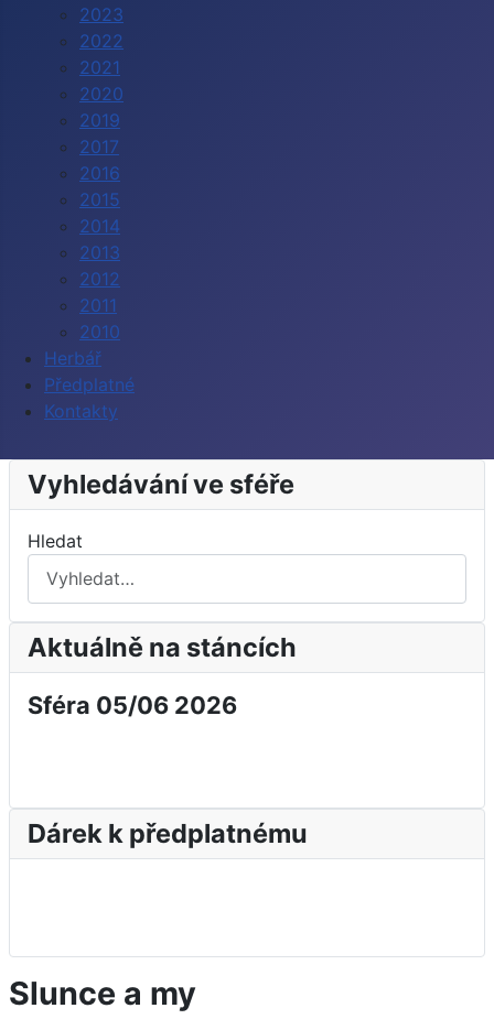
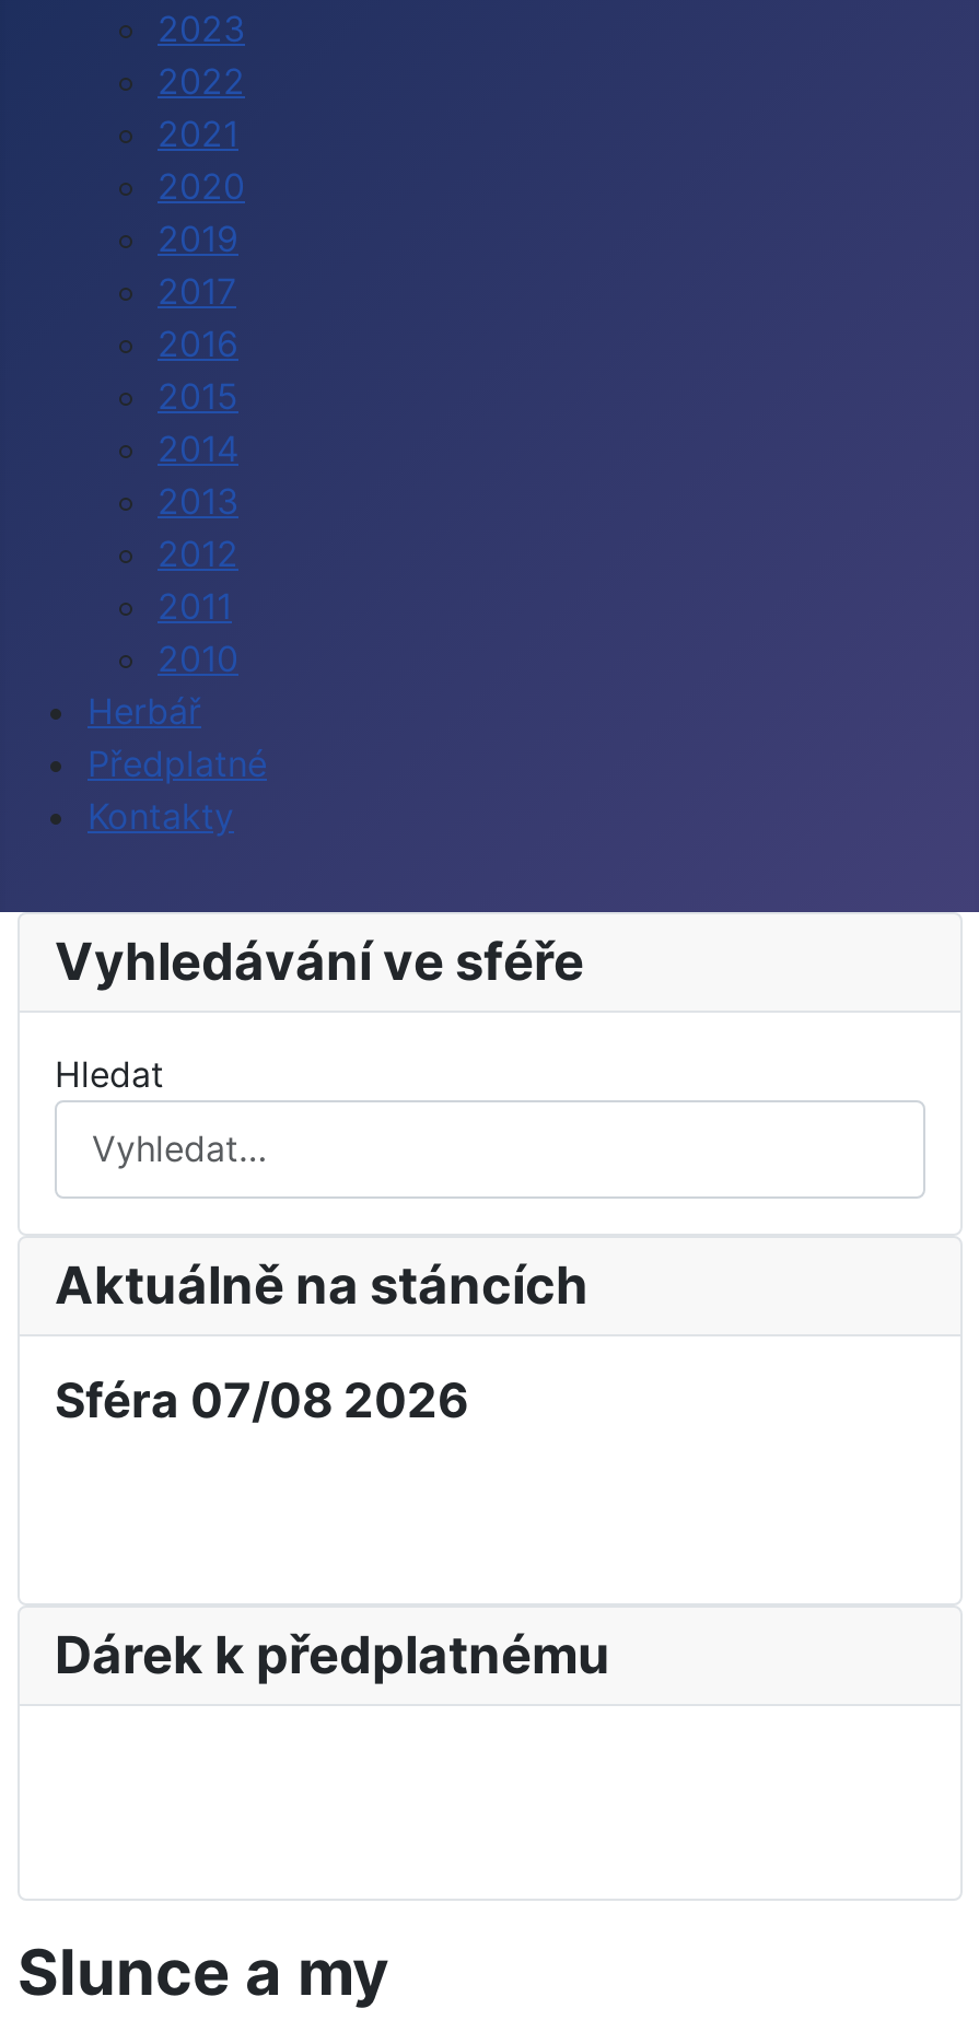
[28,690,237,719] Sféra 05/06 2026 -> [55,1371,468,1428] Sféra 07/08 2026

